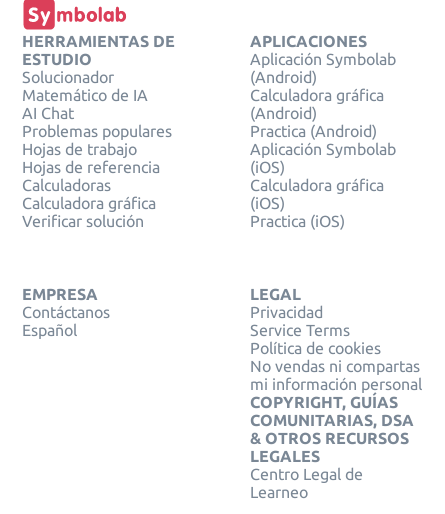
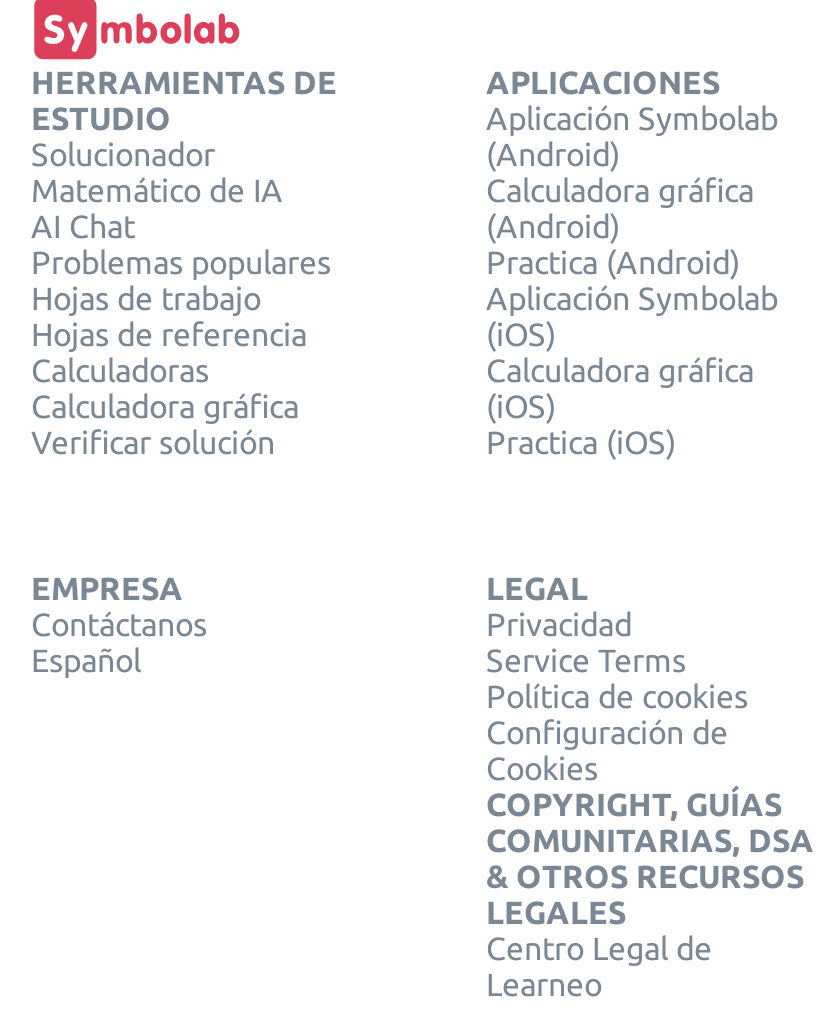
[249,357,421,393] No vendas ni compartas | mi información personal -> [486,715,728,787] Configuración de | Cookies

